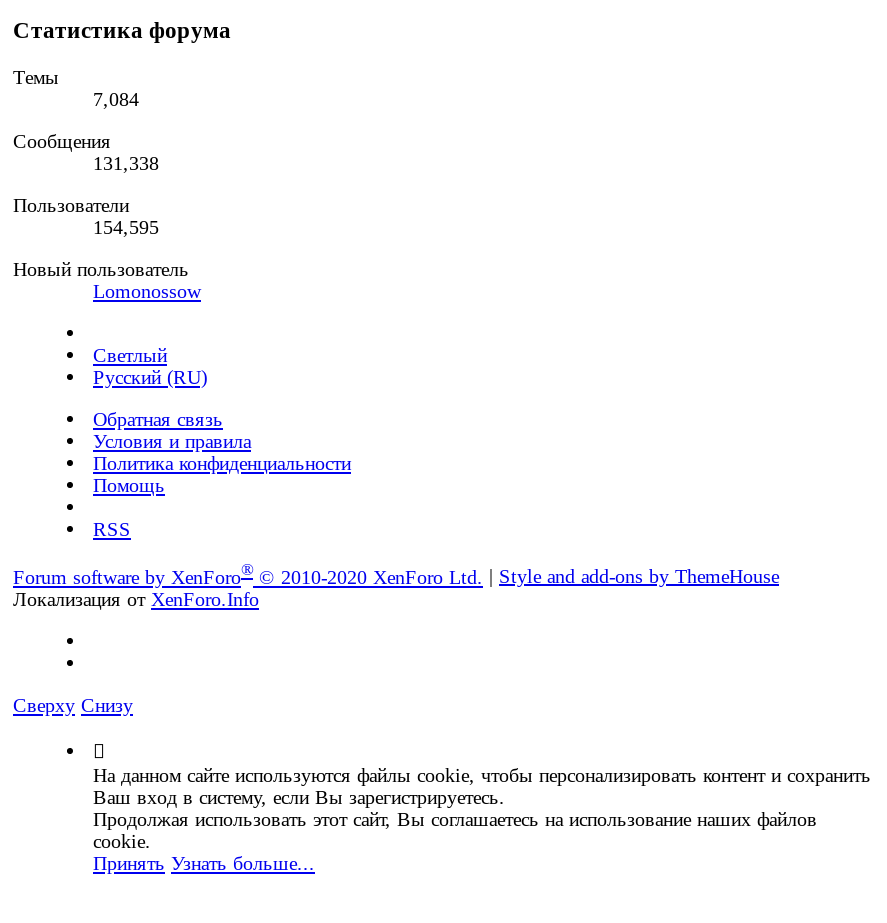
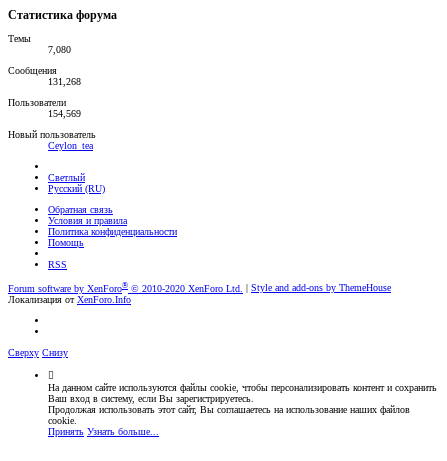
[93,88,139,110] 7,084 -> [48,44,71,55] 7,080
[93,152,159,174] 131,338 -> [48,76,81,87] 131,268
[93,216,159,238] 154,595 -> [48,108,81,119] 154,569
[93,280,201,302] Lomonossow -> [48,140,93,151] Ceylon_tea

